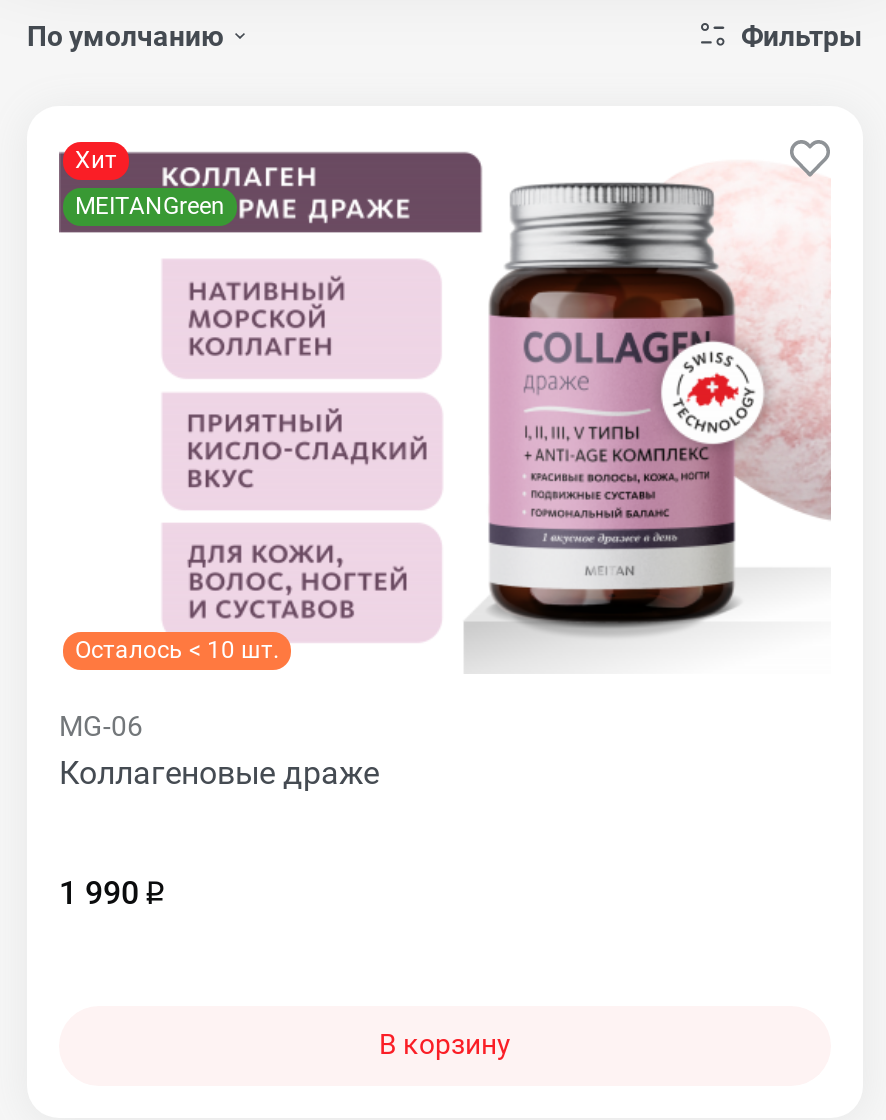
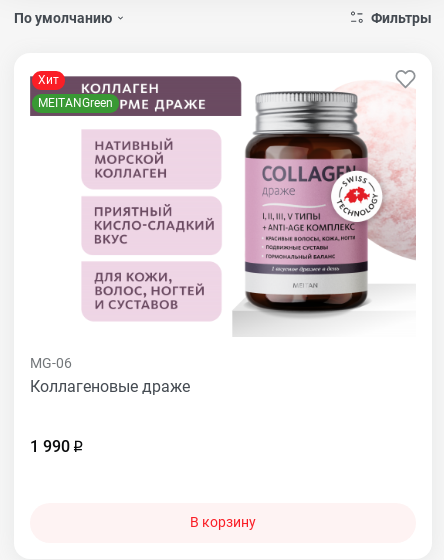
[75,636,279,664] Осталось < 10 шт. -> none

